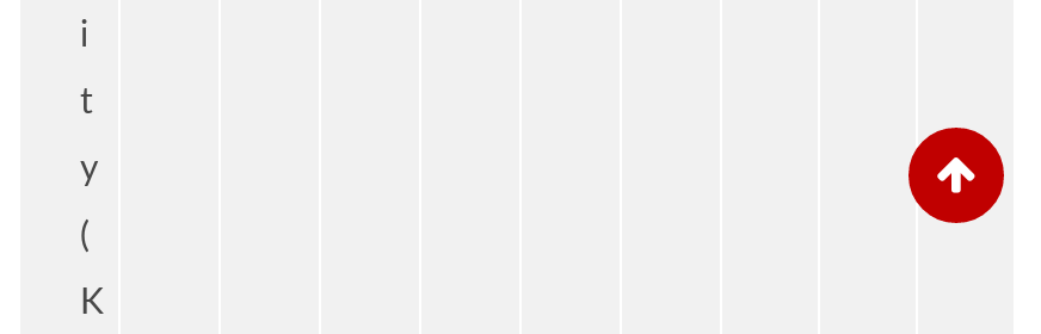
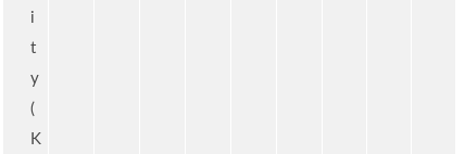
[906,125,1006,225] [image] -> none

